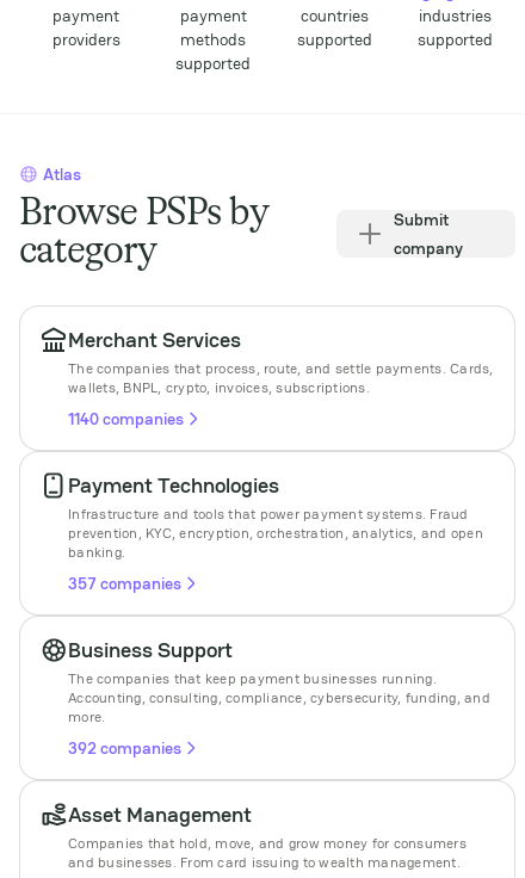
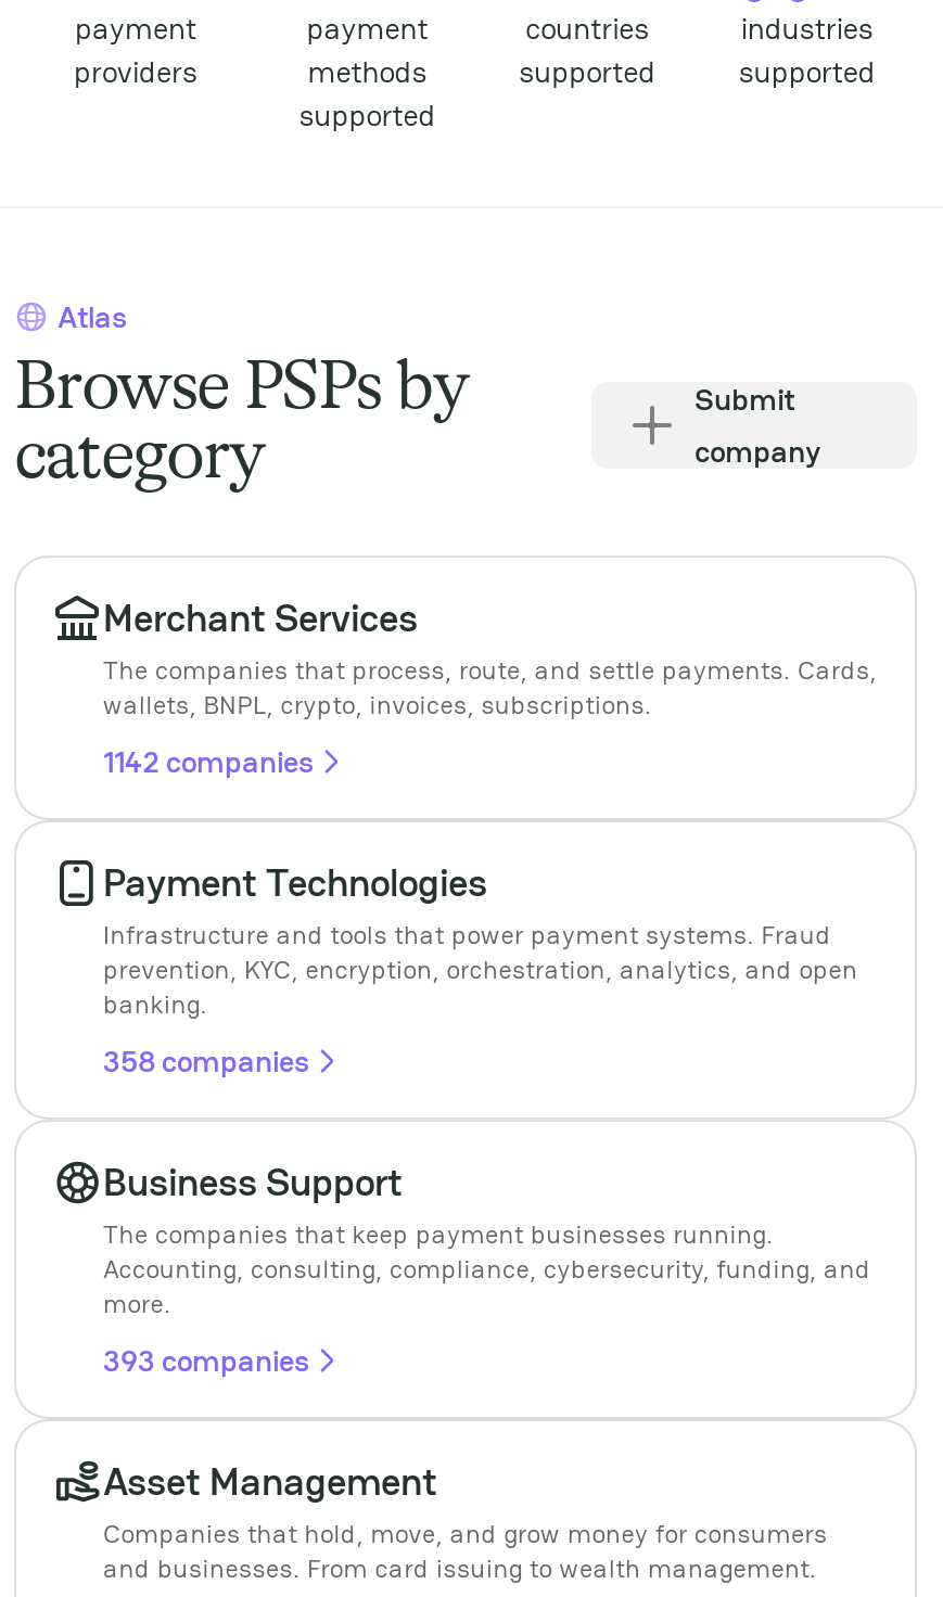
[68,408,184,429] 1140 companies -> [103,742,314,781] 1142 companies
[68,573,181,594] 357 companies -> [103,1042,309,1081] 358 companies
[68,737,181,759] 392 companies -> [103,1341,309,1380] 393 companies

